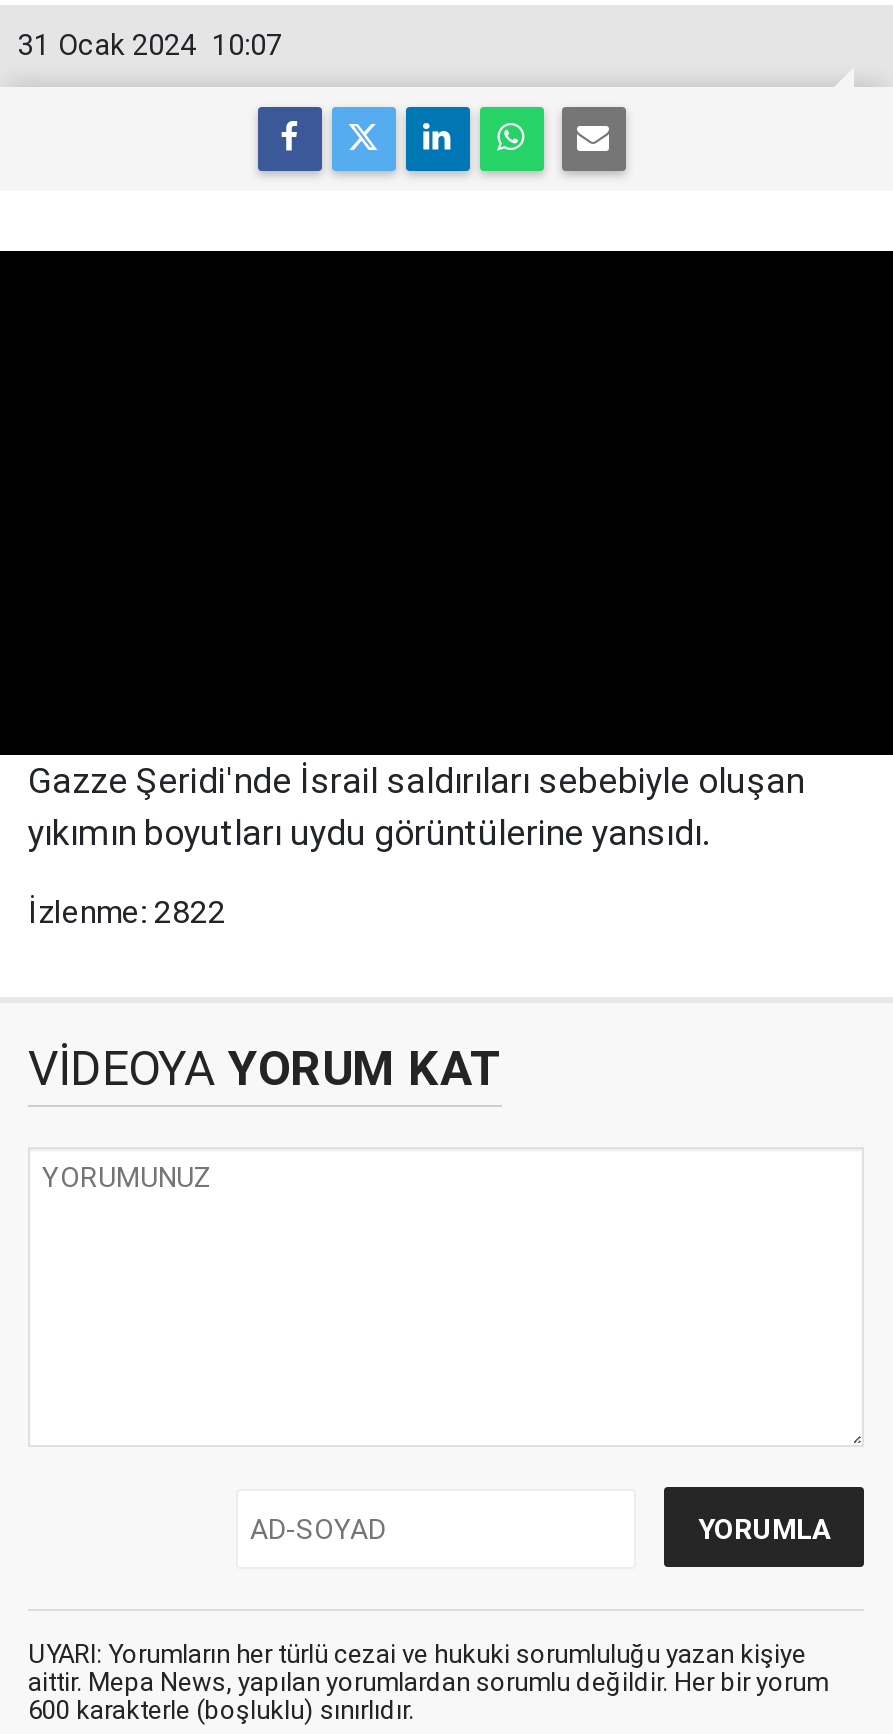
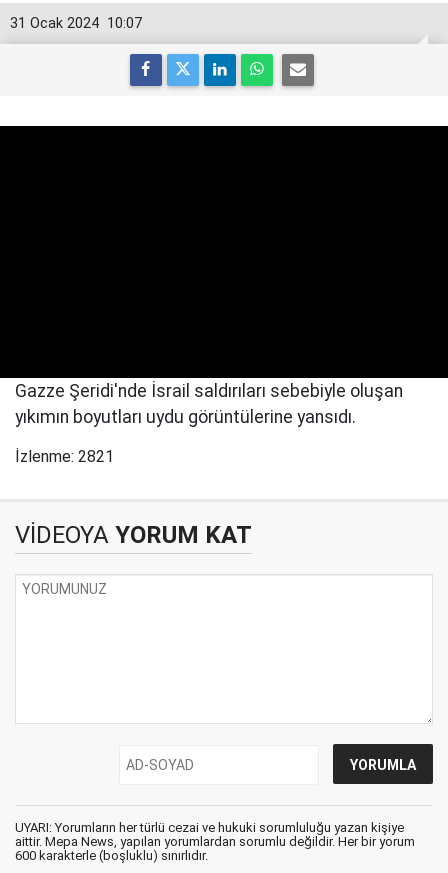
[28,893,226,931] İzlenme: 2822 -> [15,447,114,466] İzlenme: 2821

